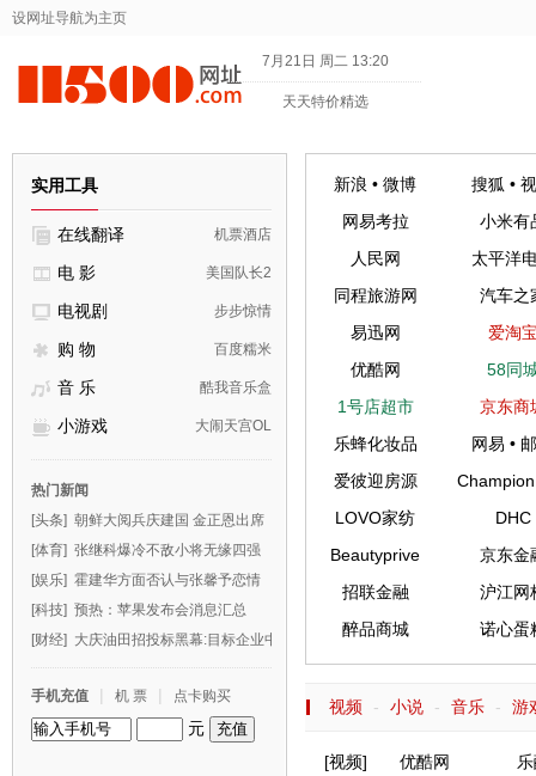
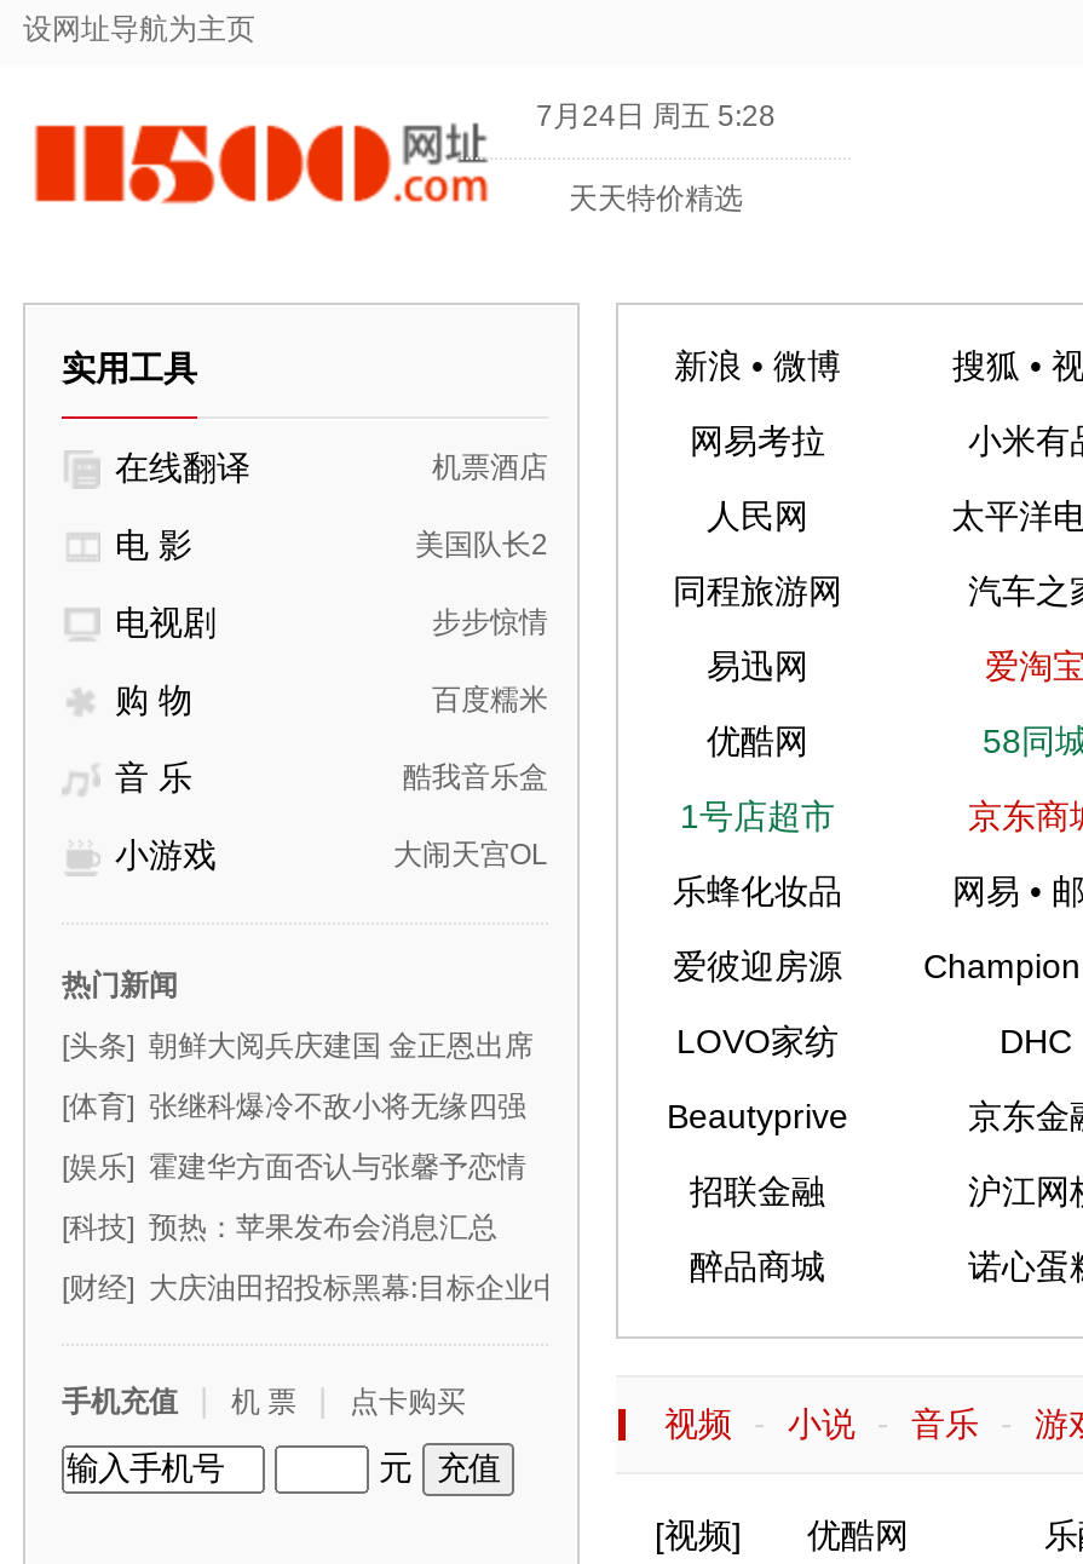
[261,53,388,69] 7月21日 周二 13:20 -> [536,99,776,133] 7月24日 周五 5:28

